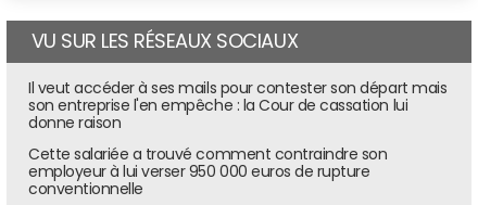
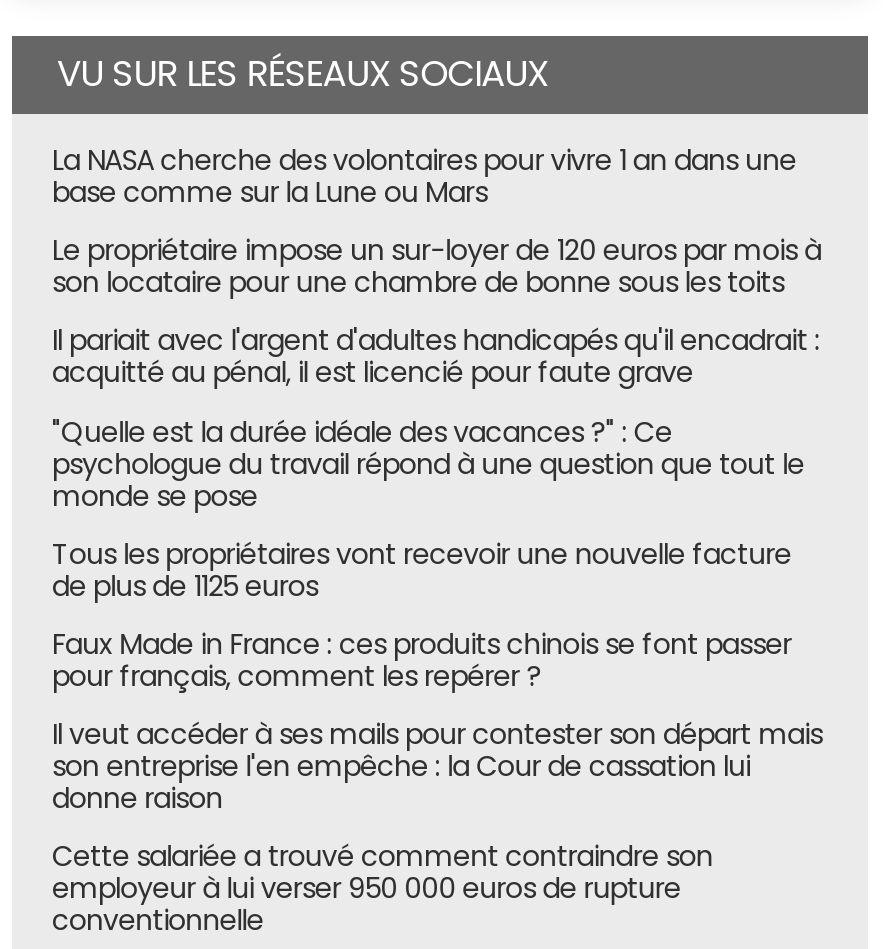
none -> [52,146,821,690] La NASA cherche des volontaires pour vivre 1 an dans une | base comme sur la Lune ou Mars | Le propriétaire impose un sur-loyer de 120 euros par mois à | son locataire pour une chambre de bonne sous les toits | Il pariait avec l'argent d'adultes handicapés qu'il encadrait : | acquitté au pénal, il est licencié pour faute grave | "Quelle est la durée idéale des vacances ?" : Ce | psychologue du travail répond à une question que tout le | monde se pose | Tous les propriétaires vont recevoir une nouvelle facture | de plus de 1125 euros | Faux Made in France : ces produits chinois se font passer | pour français, comment les repérer ?

